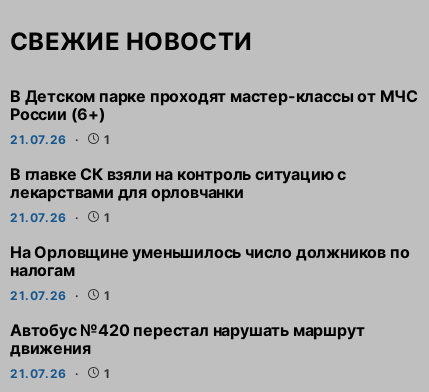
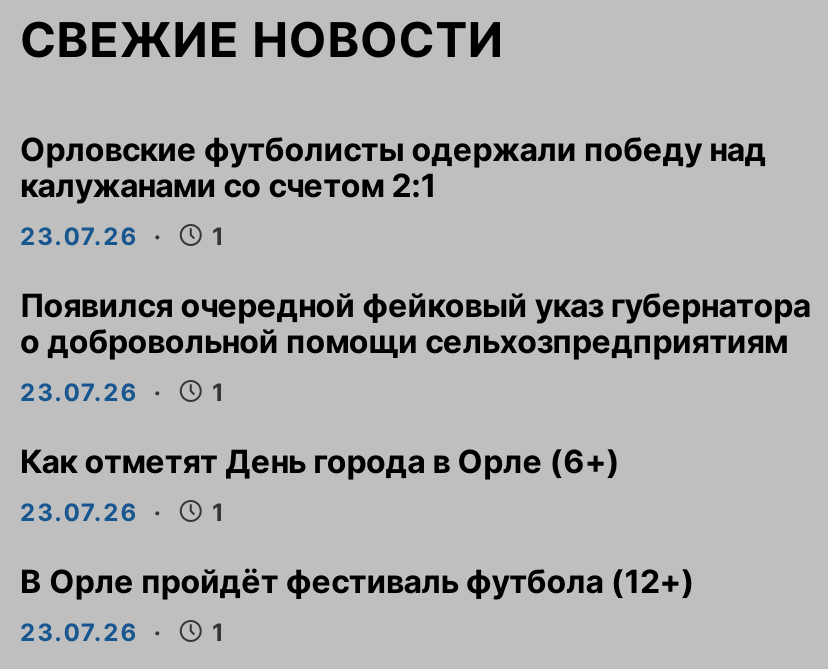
[10,86,418,147] В Детском парке проходят мастер-классы от МЧС | России (6+) | 21.07.26 -> [20,129,766,251] Орловские футболисты одержали победу над | калужанами со счетом 2:1 | 23.07.26
[10,164,346,225] В главке СК взяли на контроль ситуацию с | лекарствами для орловчанки | 21.07.26 -> [20,285,810,407] Появился очередной фейковый указ губернатора | о добровольной помощи сельхозпредприятиям | 23.07.26
[10,242,409,303] На Орловщине уменьшилось число должников по | налогам | 21.07.26 -> [20,441,620,527] Как отметят День города в Орле (6+) | 23.07.26
[10,320,364,381] Автобус №420 перестал нарушать маршрут | движения | 21.07.26 -> [20,561,695,647] В Орле пройдёт фестиваль футбола (12+) | 23.07.26

